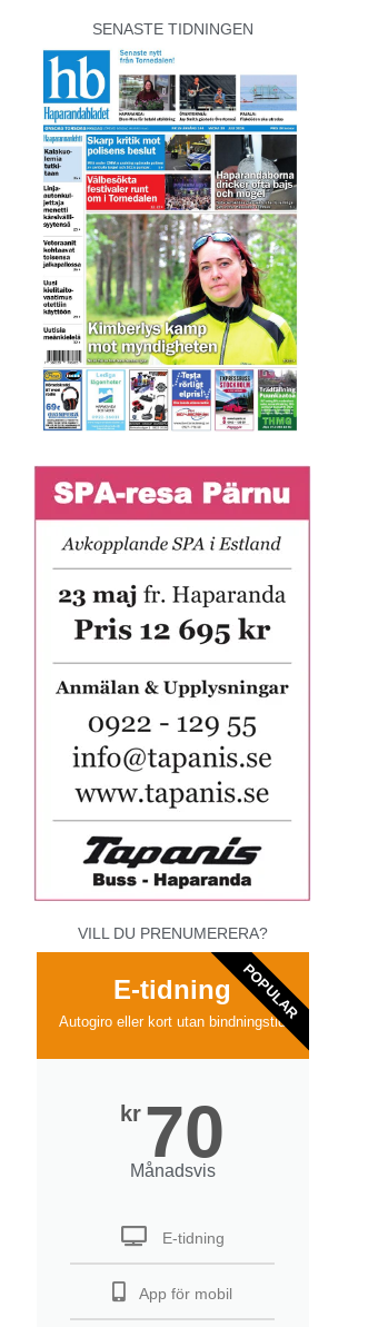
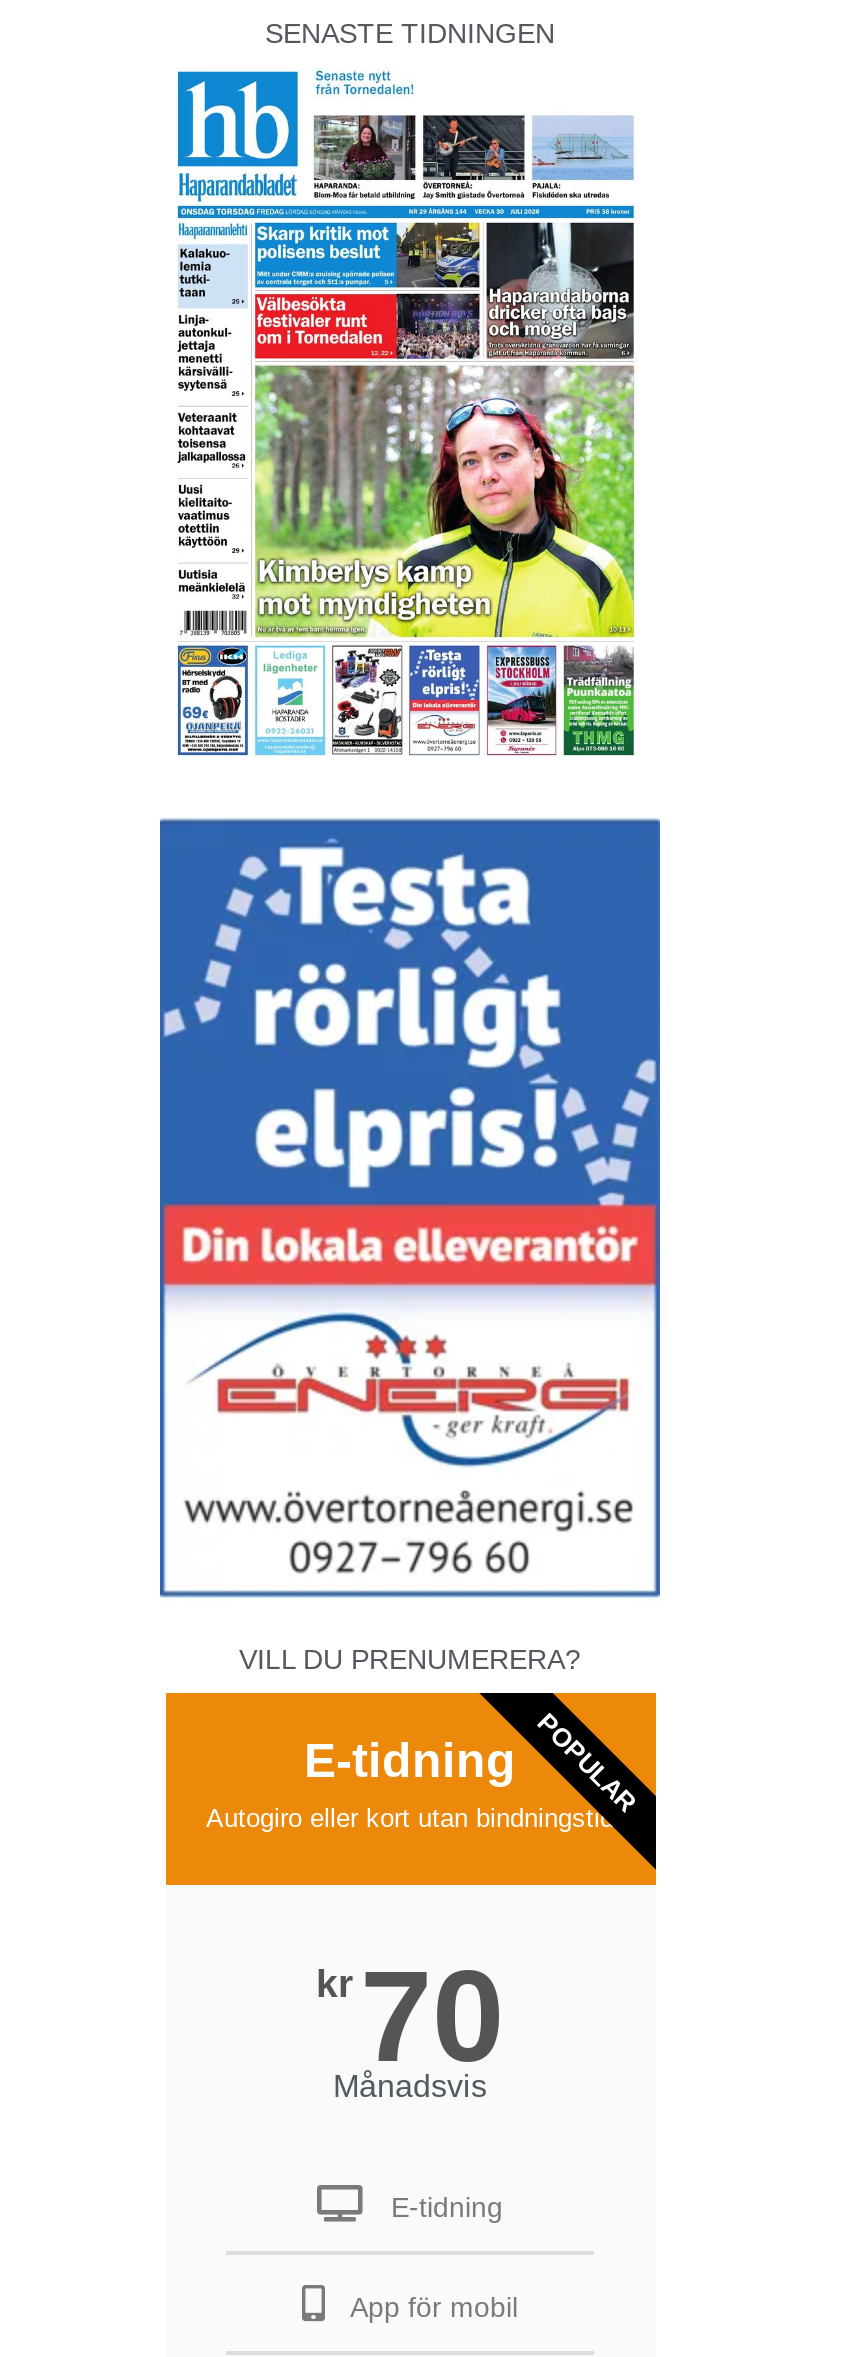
[33,465,311,901] [image] -> [158,817,662,1599] [image]

